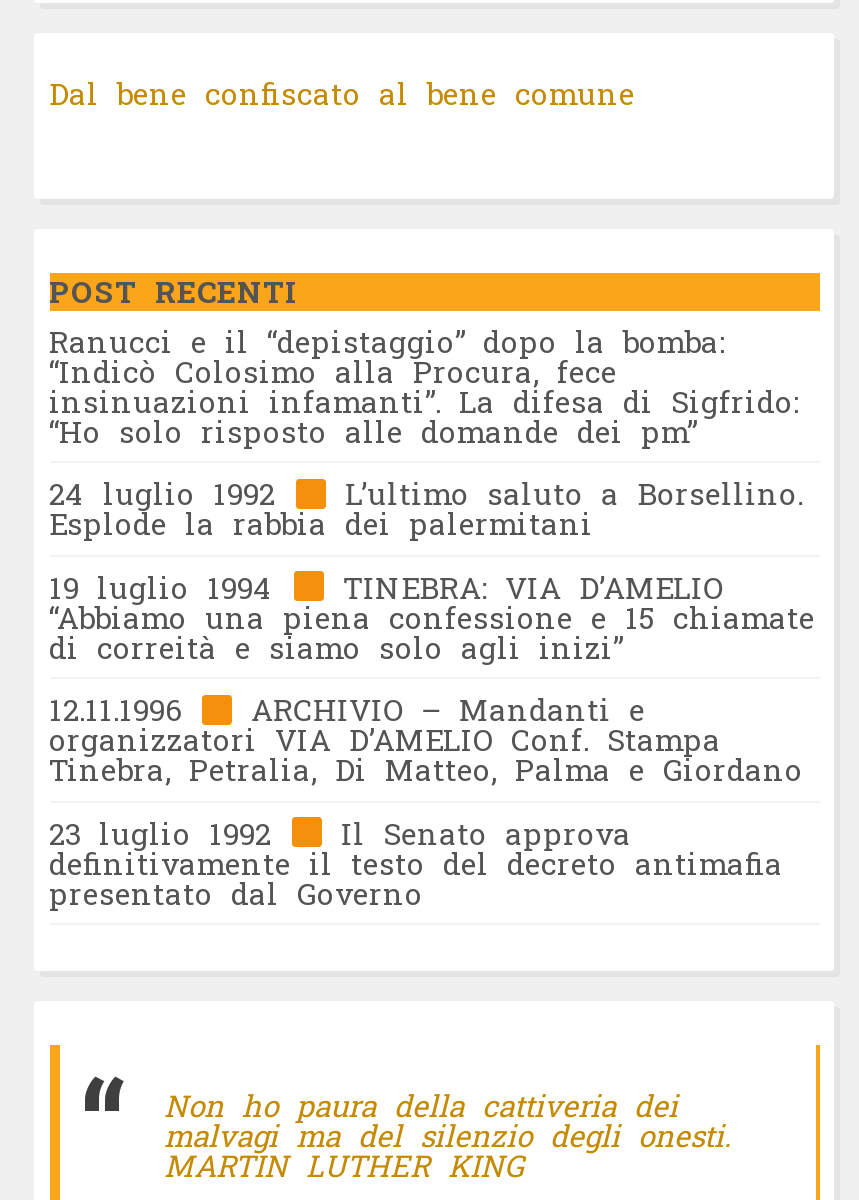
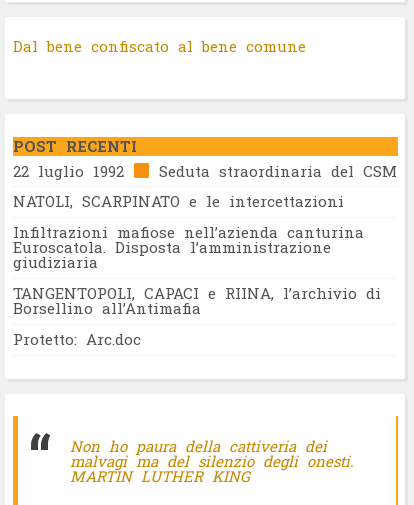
[49,320,799,450] Ranucci e il “depistaggio” dopo la bomba: | “Indicò Colosimo alla Procura, fece | insinuazioni infamanti”. La difesa di Sigfrido: | “Ho solo risposto alle domande dei pm” -> [12,161,397,181] 22 luglio 1992 | Seduta straordinaria del CSM
[49,473,803,543] 24 luglio 1992 | L’ultimo saluto a Borsellino. | Esplode la rabbia dei palermitani -> [12,192,343,212] NATOLI, SCARPINATO e le intercettazioni
[49,566,815,666] 19 luglio 1994 | TINEBRA: VIA D’AMELIO | “Abbiamo una piena confessione e 15 chiamate | di correità e siamo solo agli inizi” -> [12,223,363,273] Infiltrazioni mafiose nell’azienda canturina | Euroscatola. Disposta l’amministrazione | giudiziaria
[49,689,803,789] 12.11.1996 | ARCHIVIO – Mandanti e | organizzatori VIA D’AMELIO Conf. Stampa | Tinebra, Petralia, Di Matteo, Palma e Giordano -> [12,284,380,319] TANGENTOPOLI, CAPACI e RIINA, l’archivio di | Borsellino all’Antimafia
[49,812,783,912] 23 luglio 1992 | Il Senato approva | definitivamente il testo del decreto antimafia | presentato dal Governo -> [12,330,140,350] Protetto: Arc.doc

